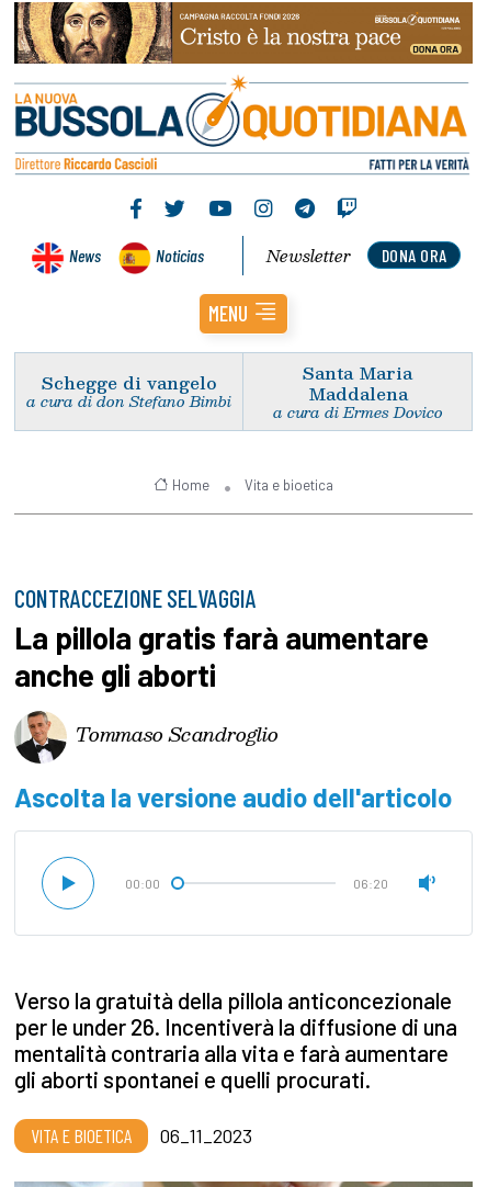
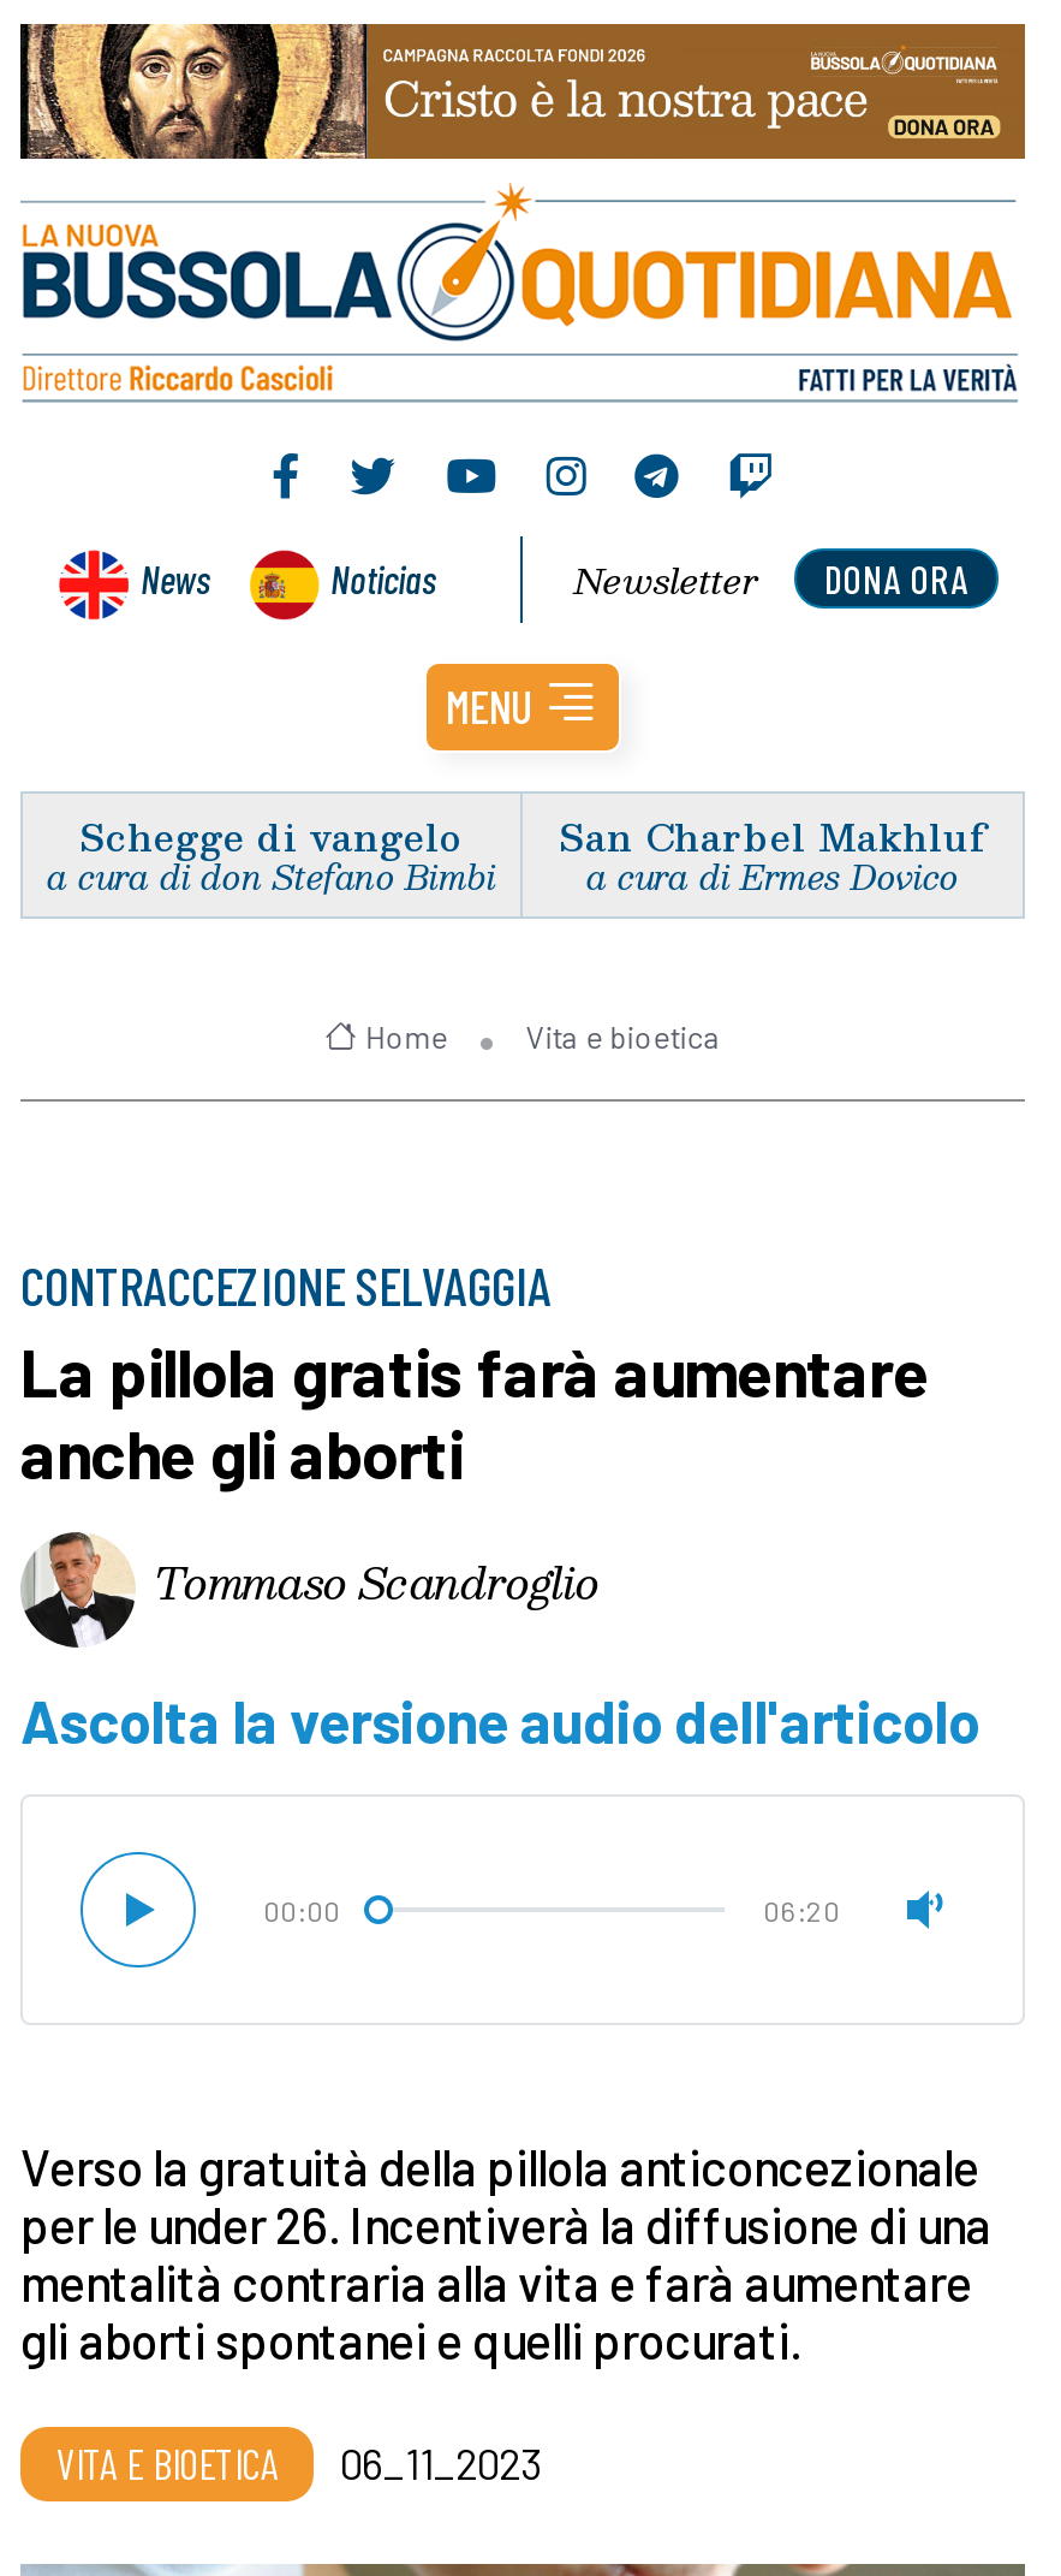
[303,358,412,407] Santa Maria | Maddalena -> [559,805,987,865] San Charbel Makhluf

